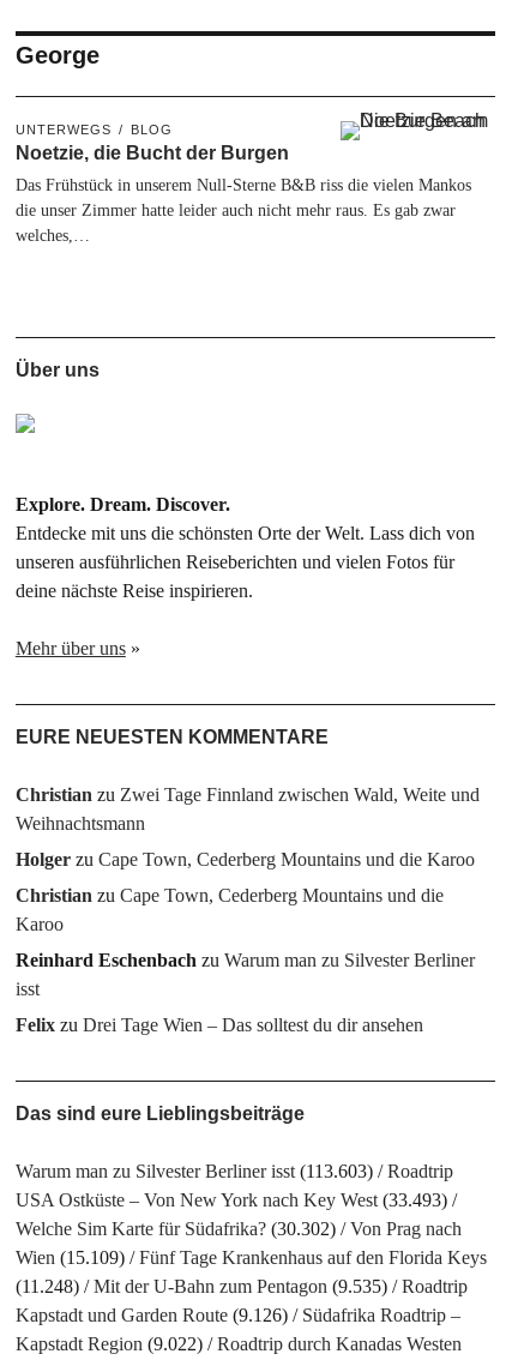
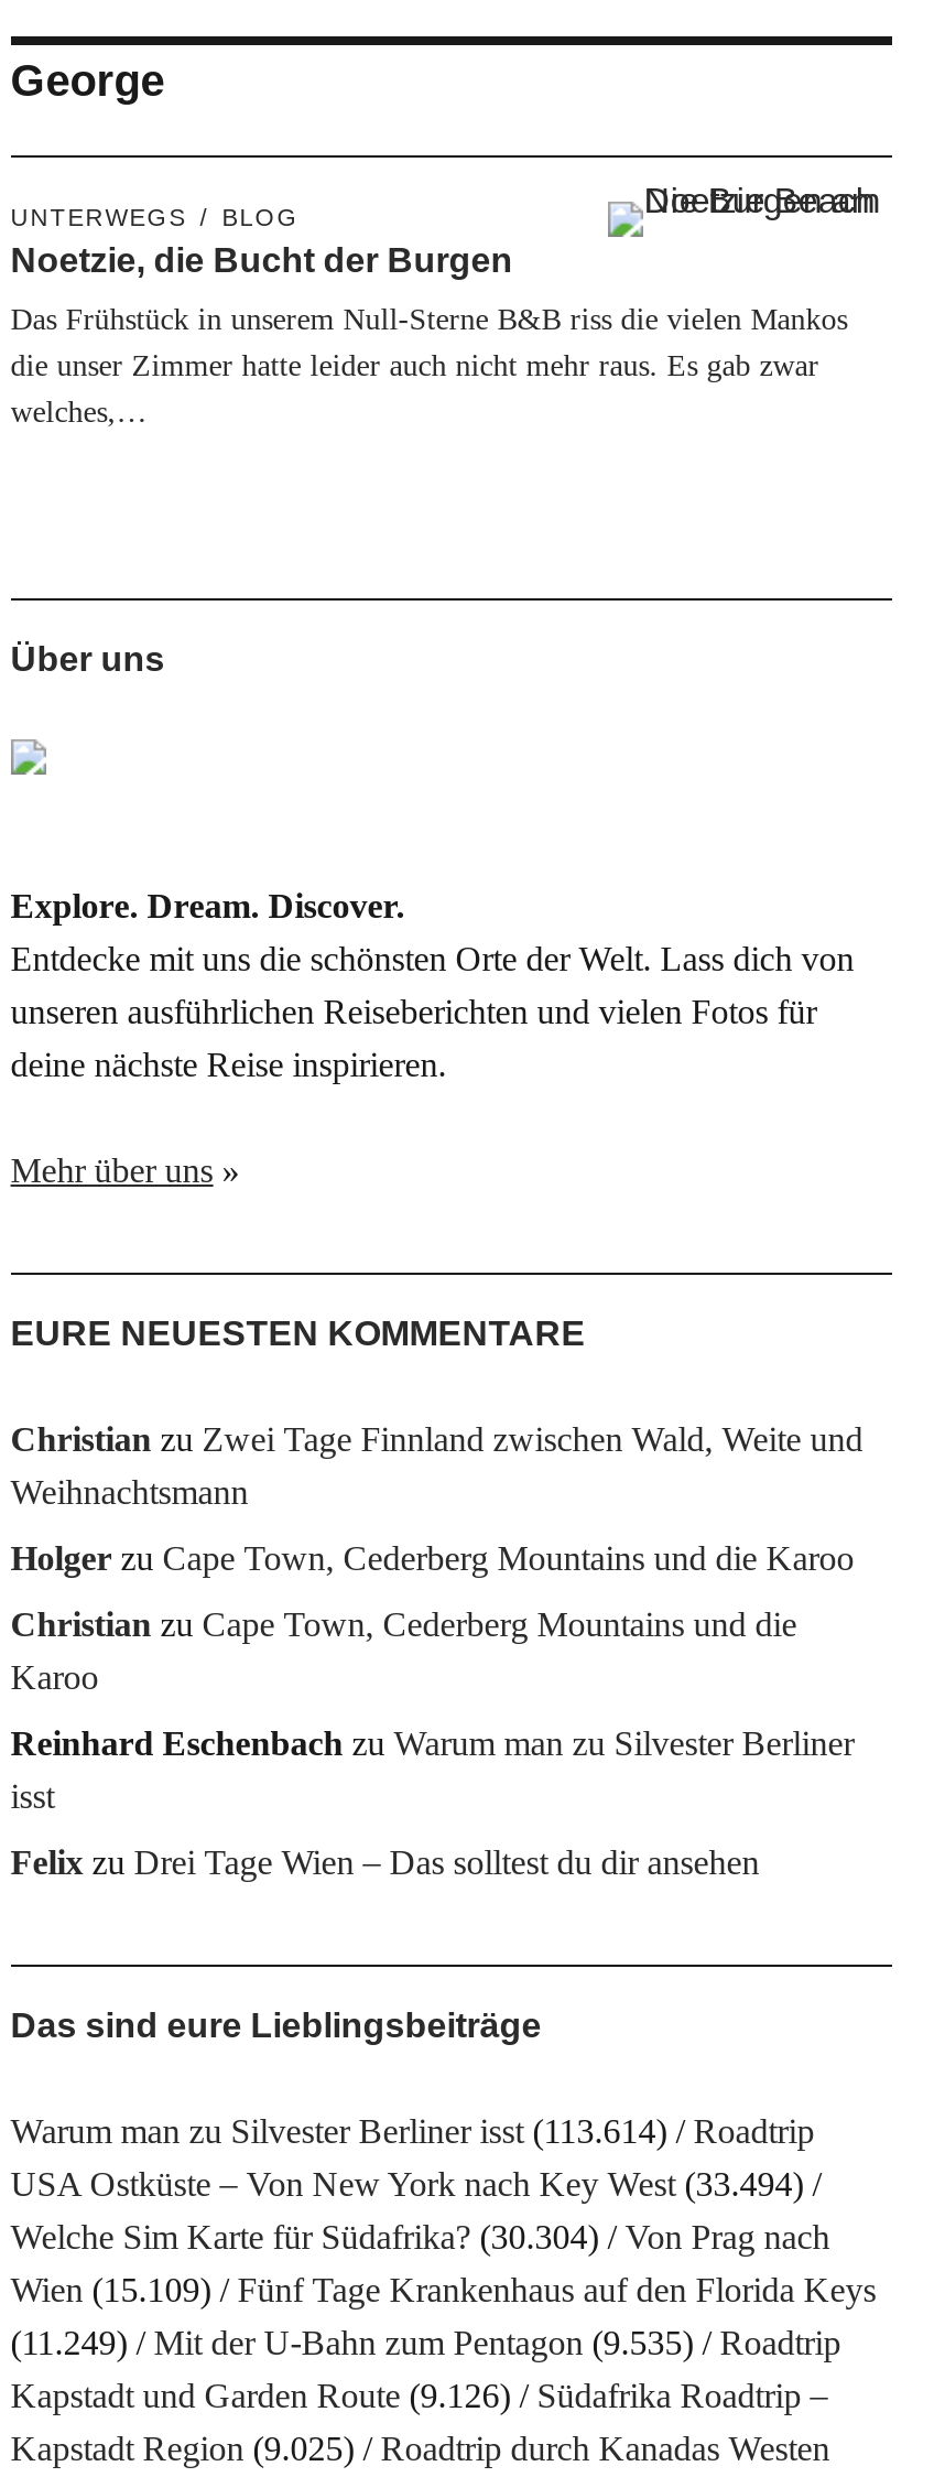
[15,1161,373,1181] Warum man zu Silvester Berliner isst (113.603) -> [11,2112,667,2150] Warum man zu Silvester Berliner isst (113.614)
[15,1190,447,1210] USA Ostküste – Von New York nach Key West (33.493) -> [11,2165,804,2203] USA Ostküste – Von New York nach Key West (33.494)
[15,1218,336,1239] Welche Sim Karte für Südafrika? (30.302) -> [11,2218,599,2256] Welche Sim Karte für Südafrika? (30.304)
[15,1276,467,1296] (11.248) Mit der U-Bahn zum Pentagon (9.535) Roadtrip -> [11,2324,841,2361] (11.249) Mit der U-Bahn zum Pentagon (9.535) Roadtrip
[15,1334,202,1354] Kapstadt Region (9.022) -> [11,2430,354,2467] Kapstadt Region (9.025)

